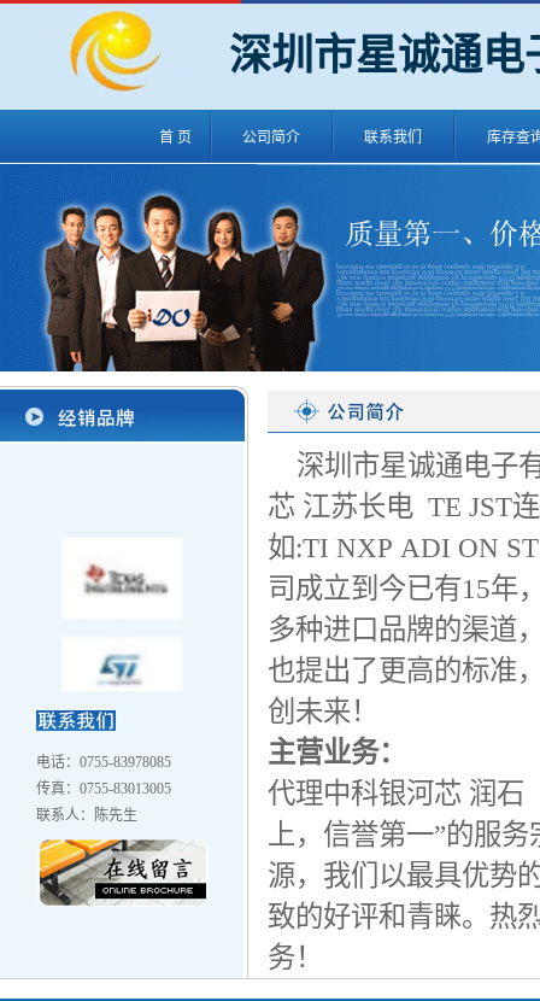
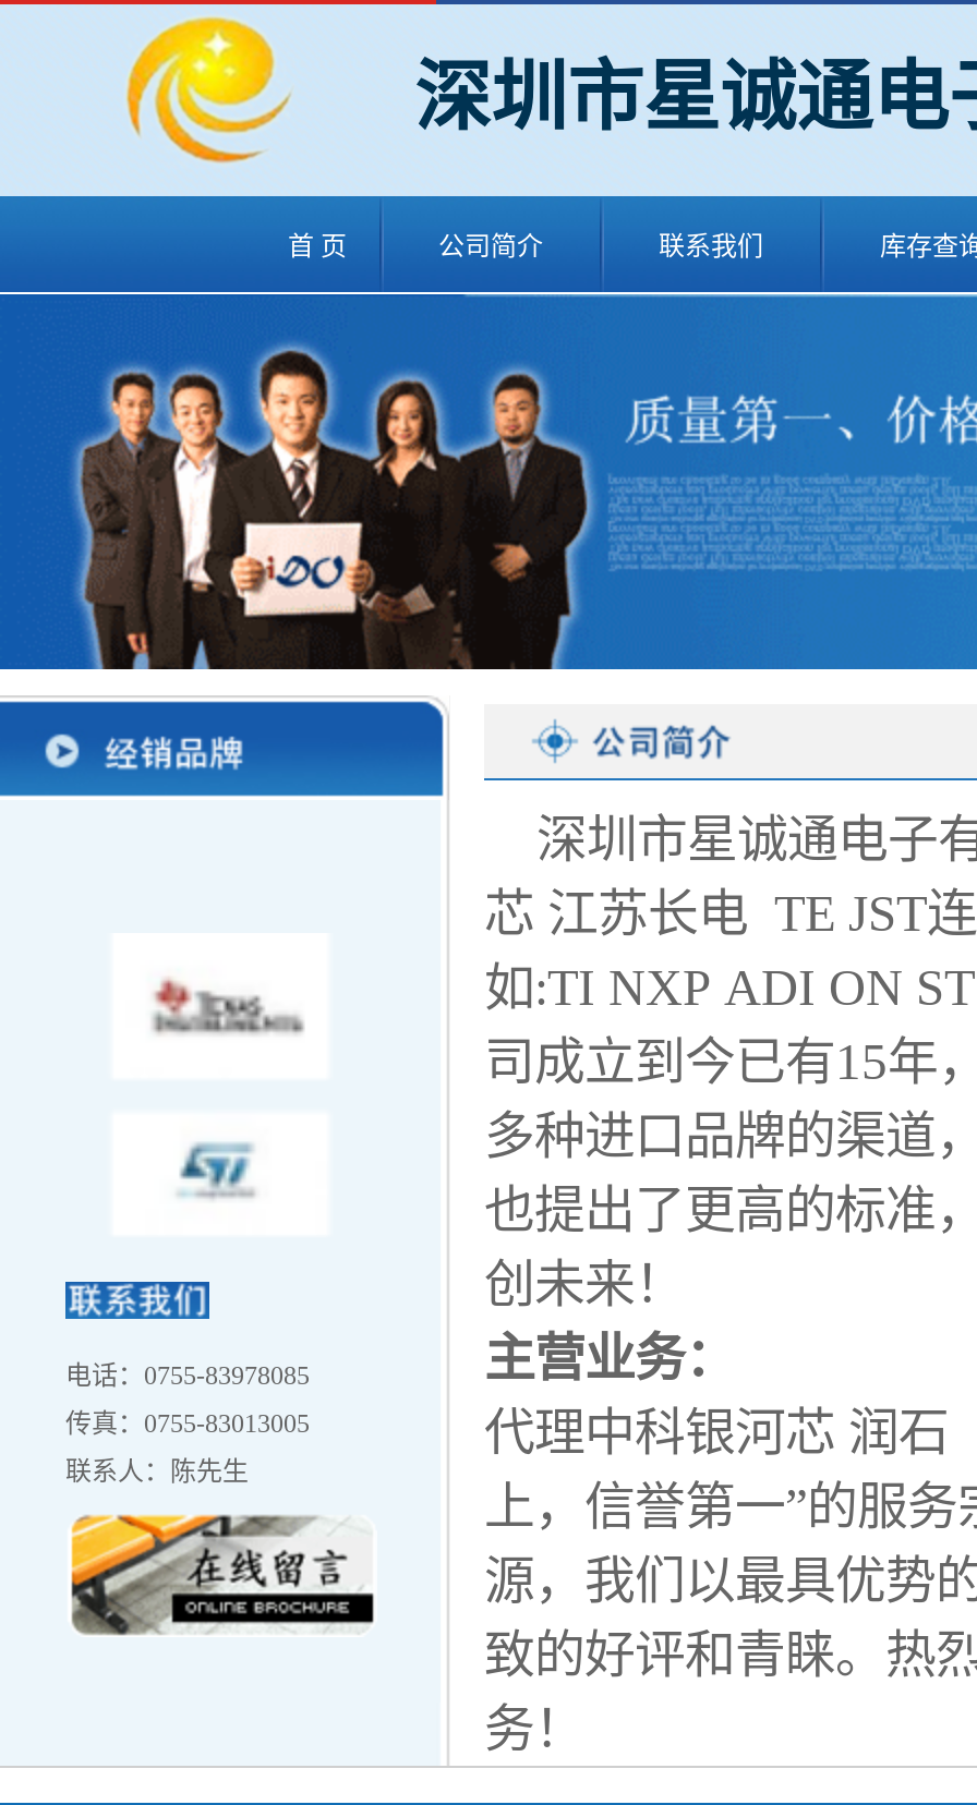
[84,544,169,595] [image] -> [153,977,305,1070] [image]
[99,634,141,685] [image] -> [179,1142,253,1234] [image]

